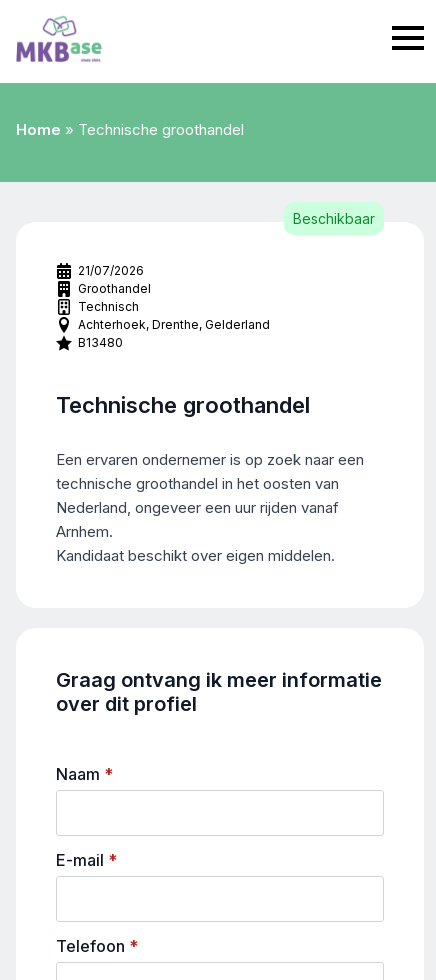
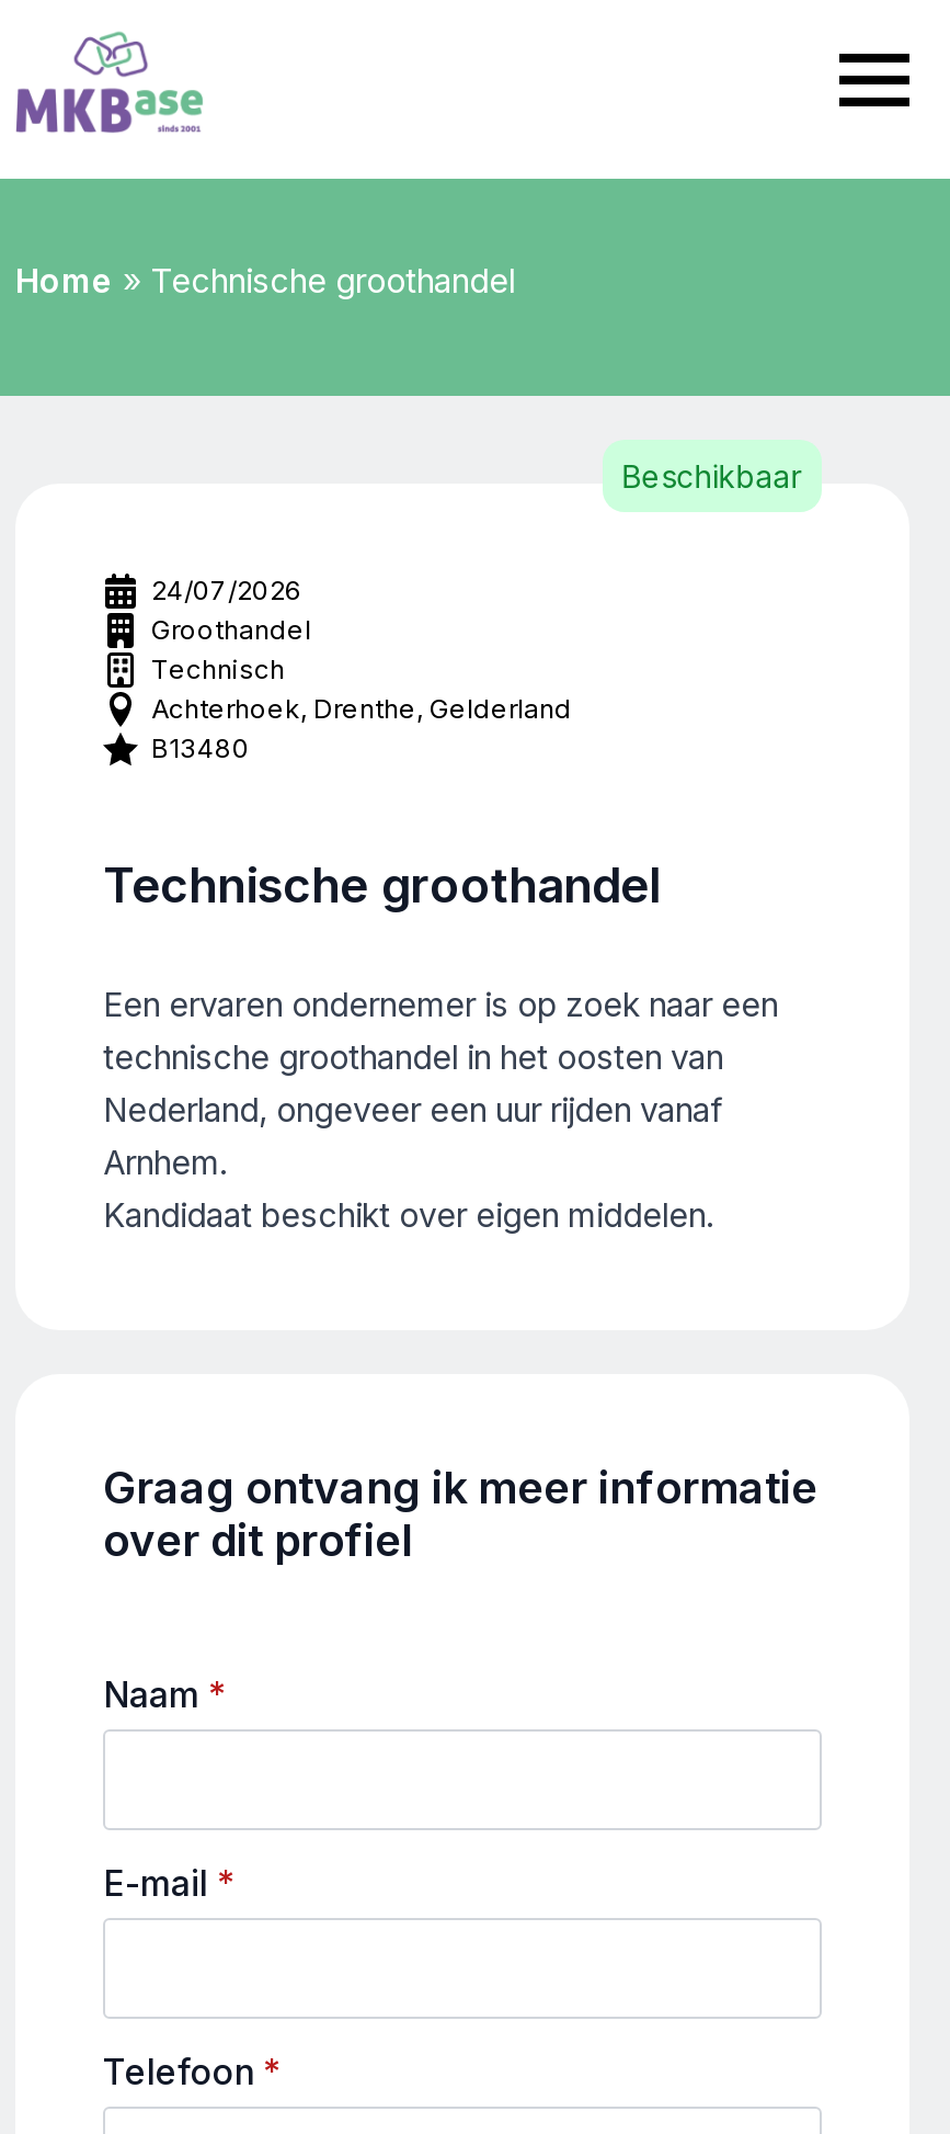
[78,263,144,278] 21/07/2026 -> [151,574,302,606] 24/07/2026

